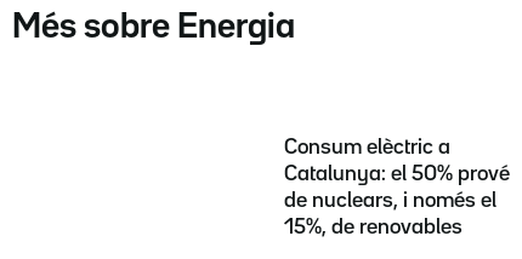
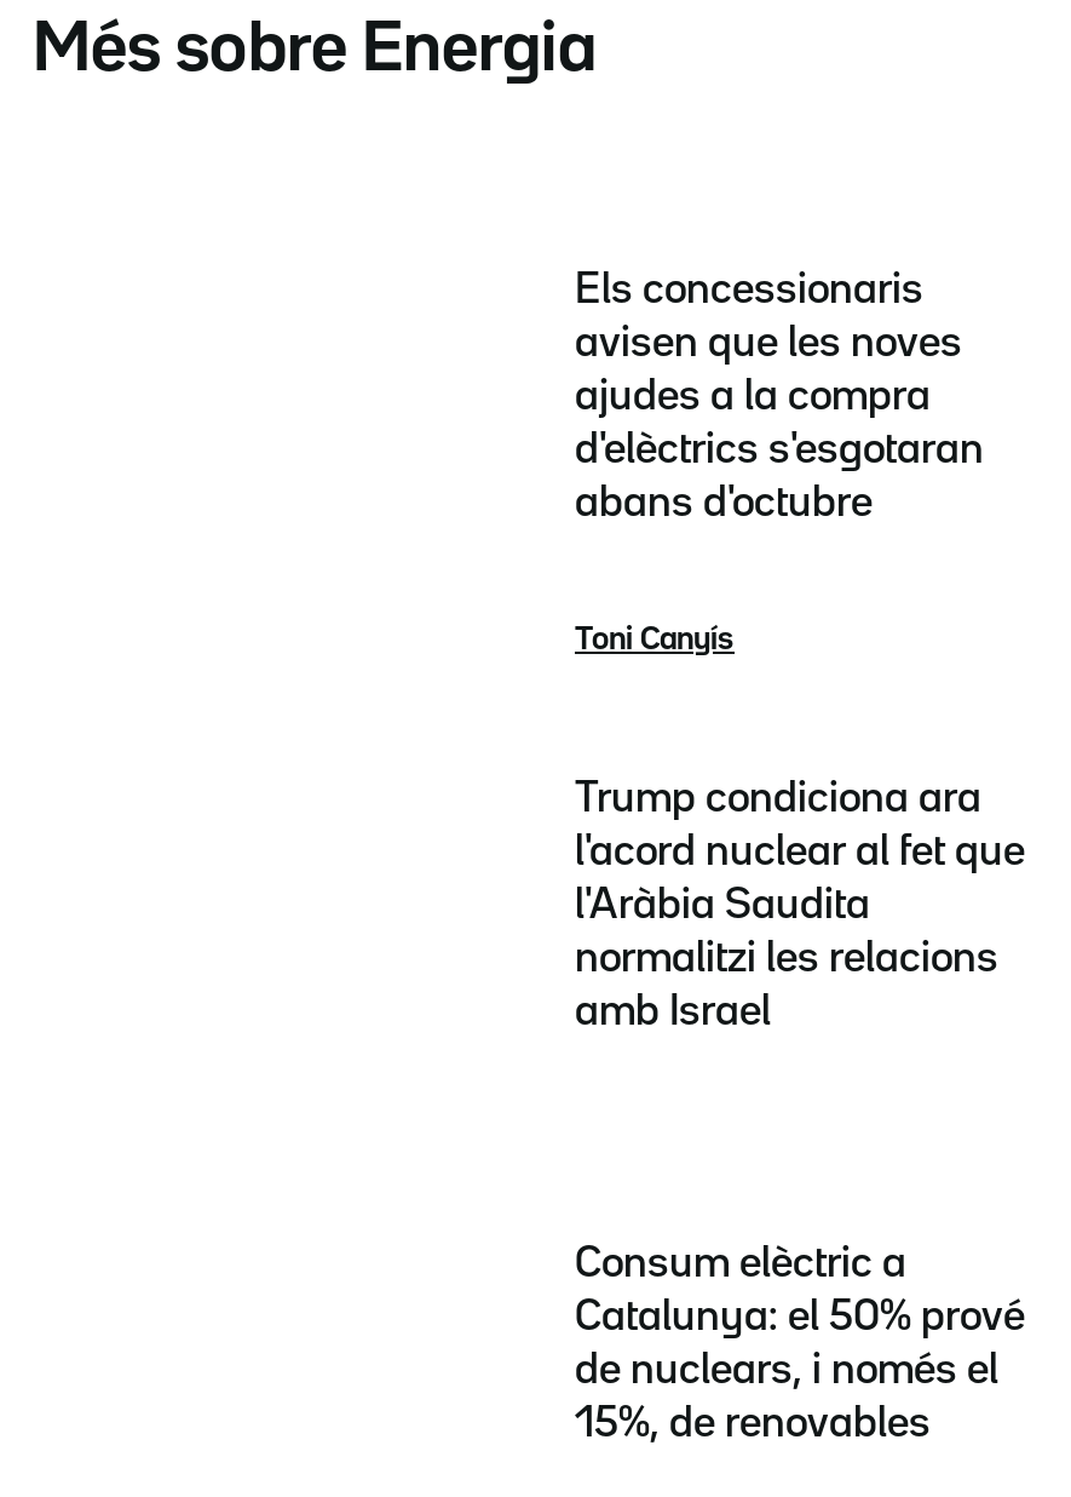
none -> [575,271,984,523] Els concessionaris | avisen que les noves | ajudes a la compra | d'elèctrics s'esgotaran | abans d'octubre
none -> [575,626,735,655] Toni Canyís
none -> [575,779,1025,1031] Trump condiciona ara | l'acord nuclear al fet que | l'Aràbia Saudita | normalitzi les relacions | amb Israel

